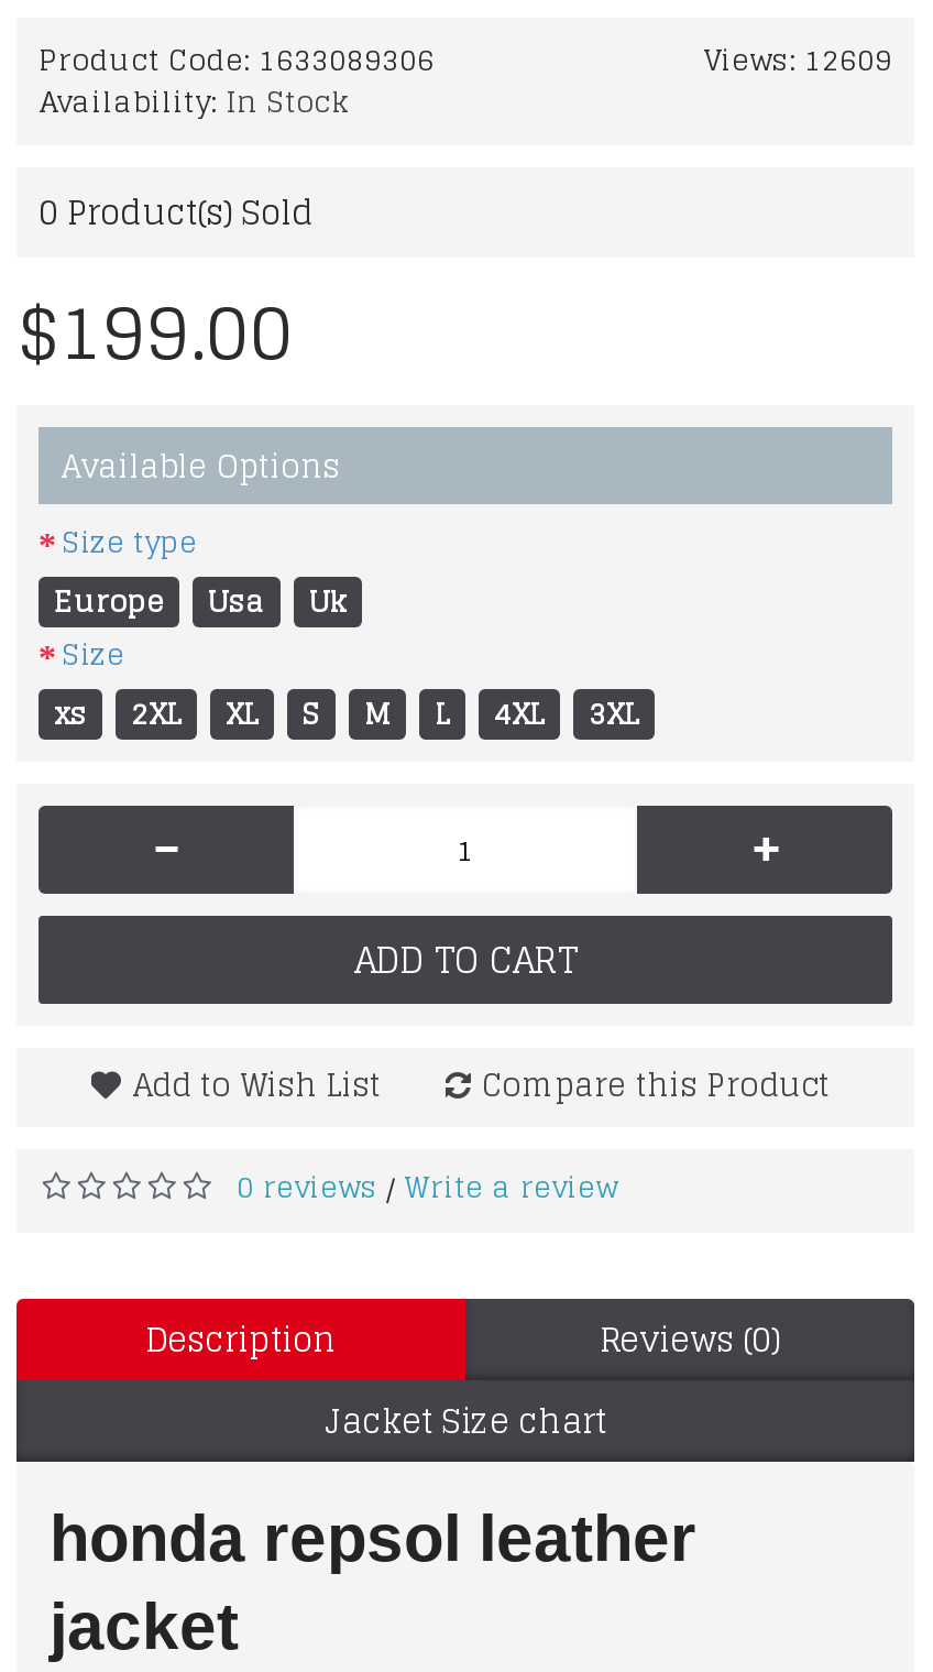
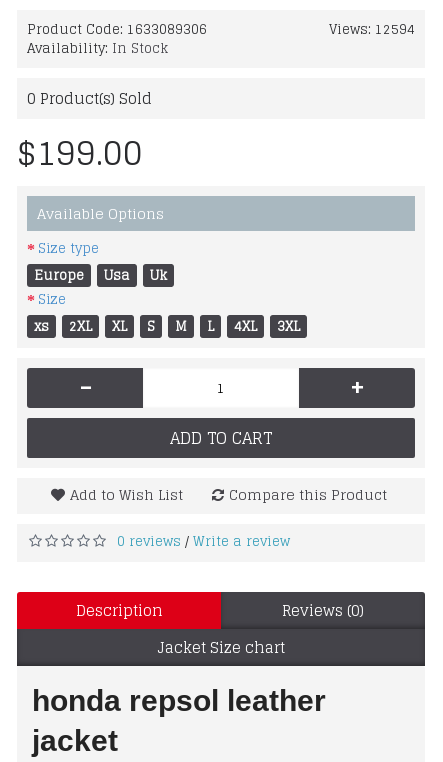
[703,35,892,86] Views: 12609 -> [329,18,415,41] Views: 12594

